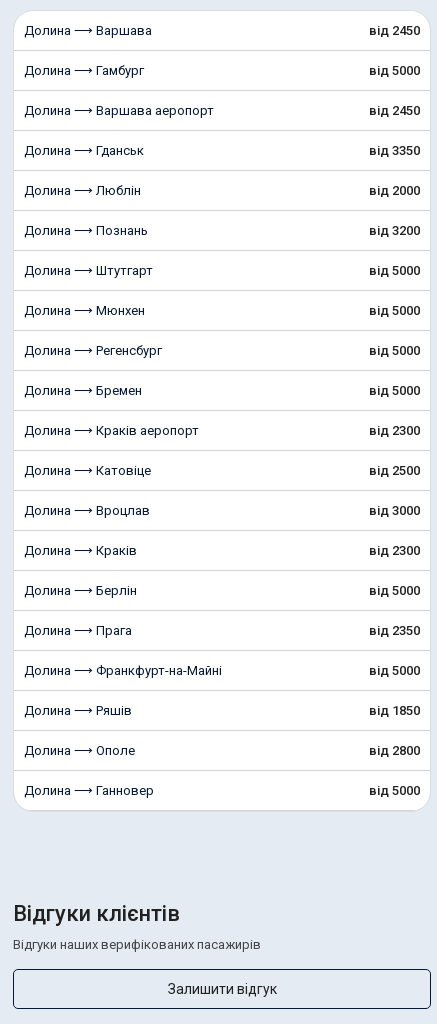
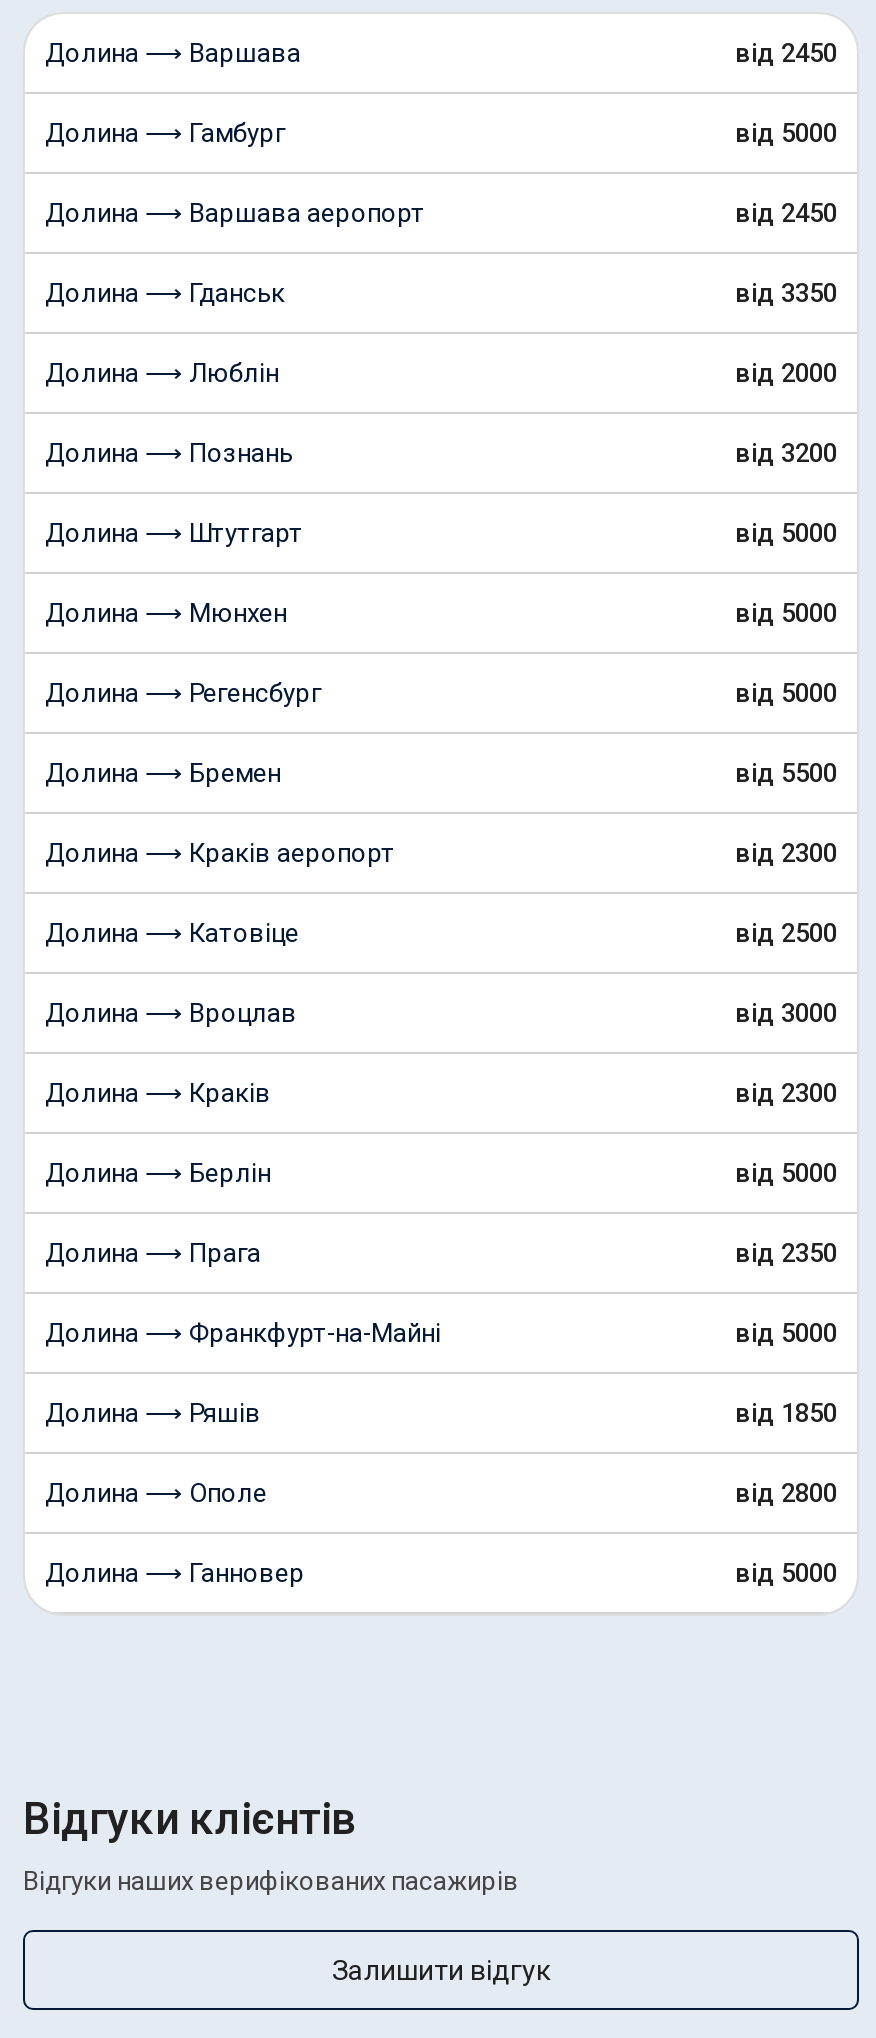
[369,383,420,398] від 5000 -> [735,758,837,788] від 5500

